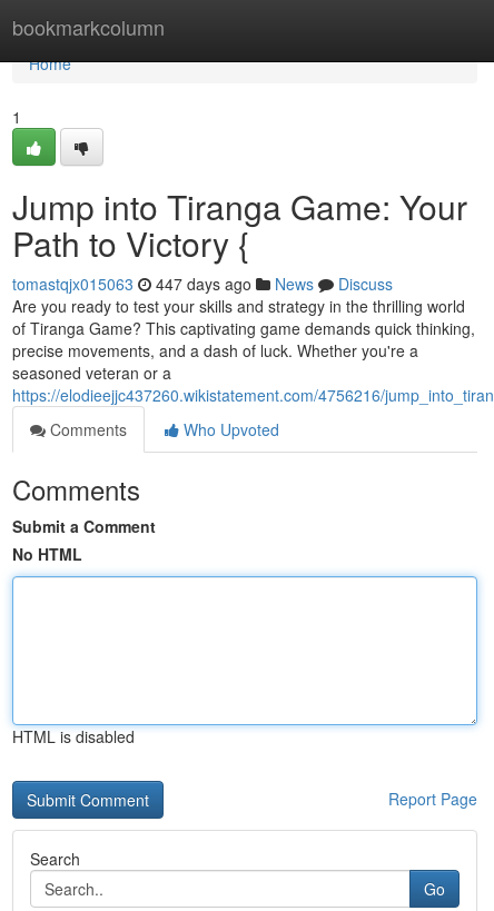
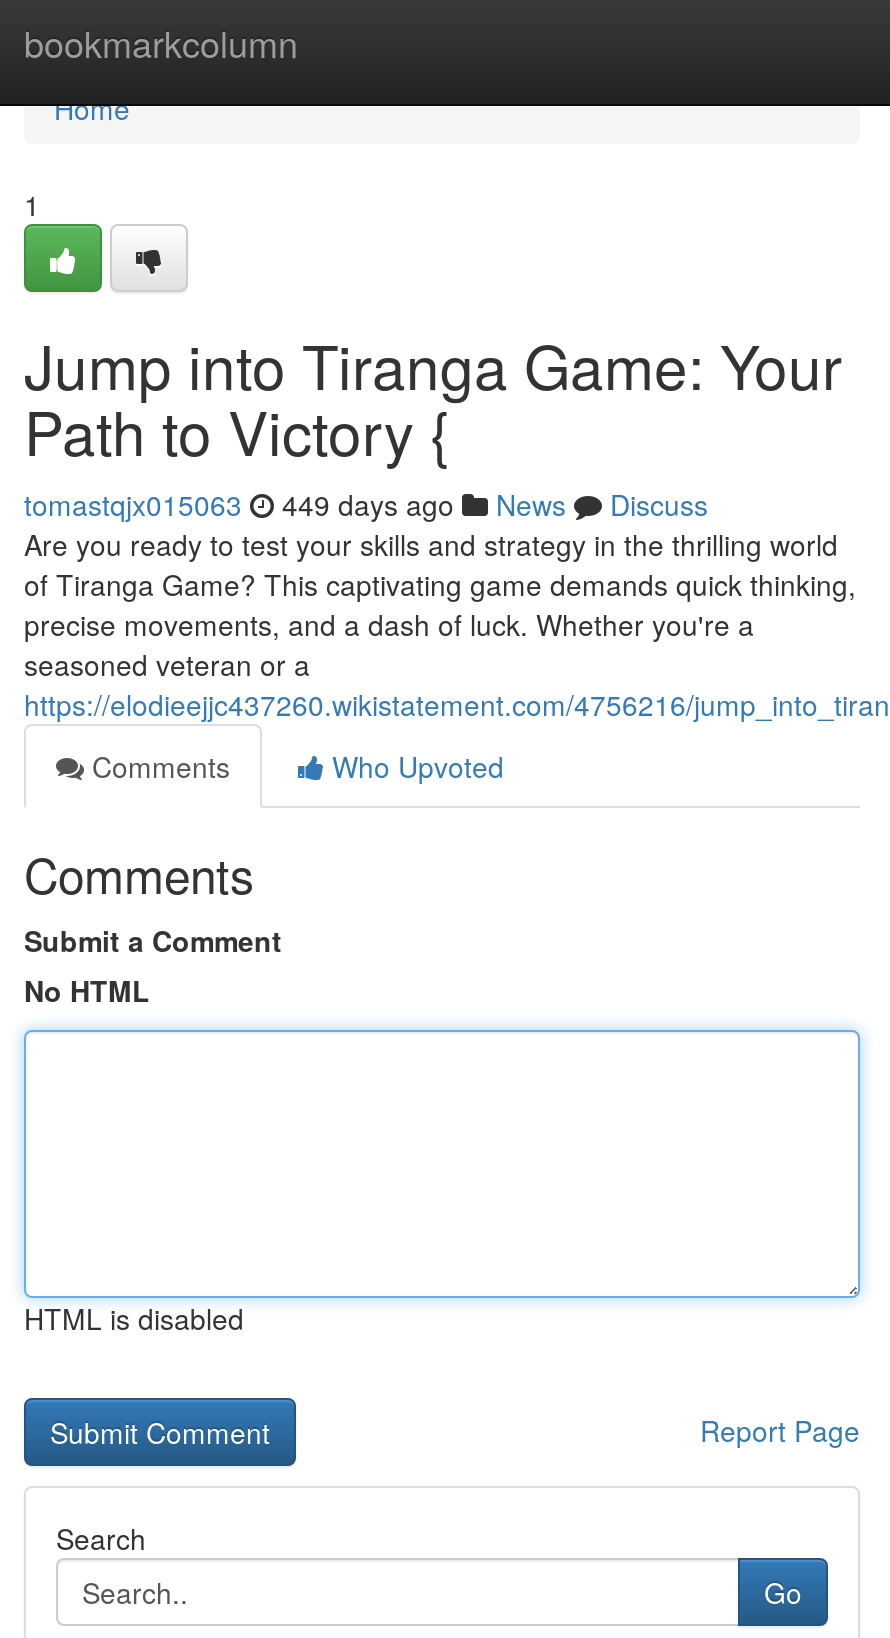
[12,273,393,295] tomastqjx015063 447 days ago News Discuss -> [24,484,708,524] tomastqjx015063 449 days ago News Discuss

